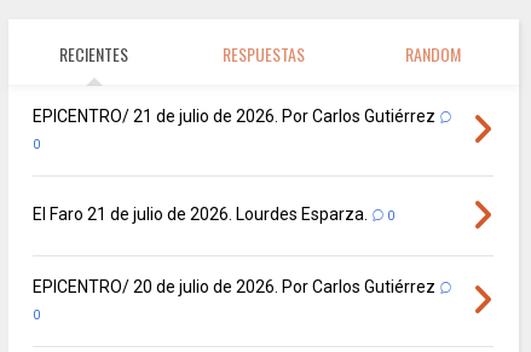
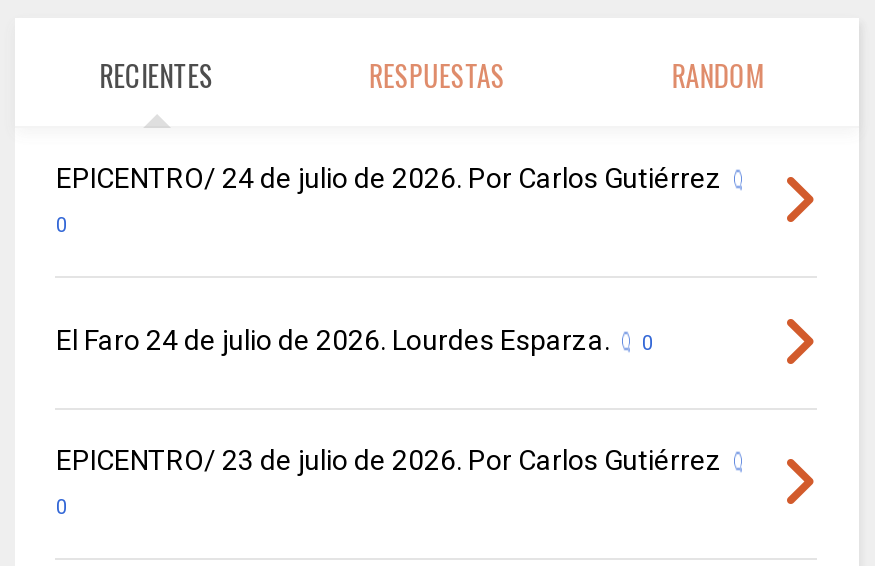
[33,106,436,125] EPICENTRO/ 21 de julio de 2026. Por Carlos Gutiérrez -> [56,161,722,193] EPICENTRO/ 24 de julio de 2026. Por Carlos Gutiérrez
[33,204,368,223] El Faro 21 de julio de 2026. Lourdes Esparza. -> [56,323,610,355] El Faro 24 de julio de 2026. Lourdes Esparza.
[33,277,436,296] EPICENTRO/ 20 de julio de 2026. Por Carlos Gutiérrez -> [56,443,722,475] EPICENTRO/ 23 de julio de 2026. Por Carlos Gutiérrez

